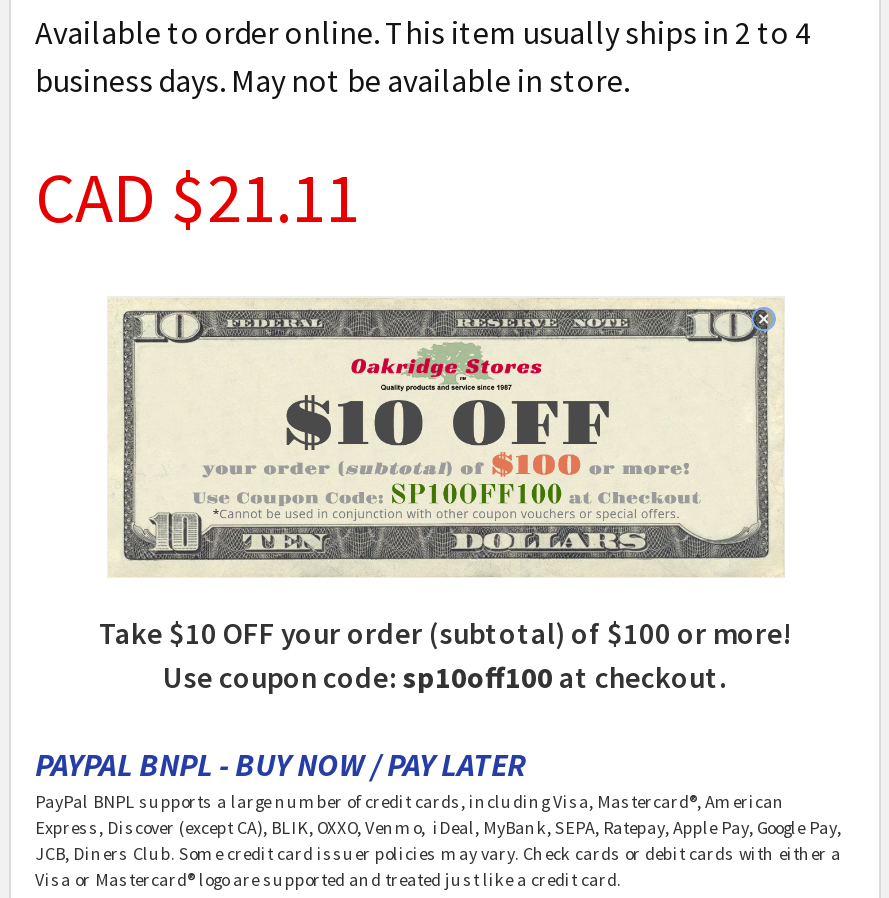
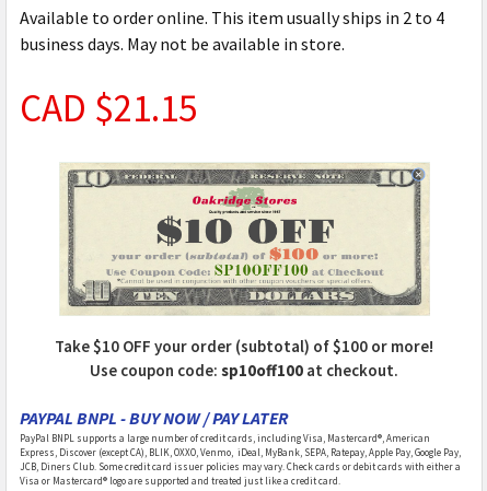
[35,154,359,242] CAD $21.11 -> [20,84,197,132] CAD $21.15

